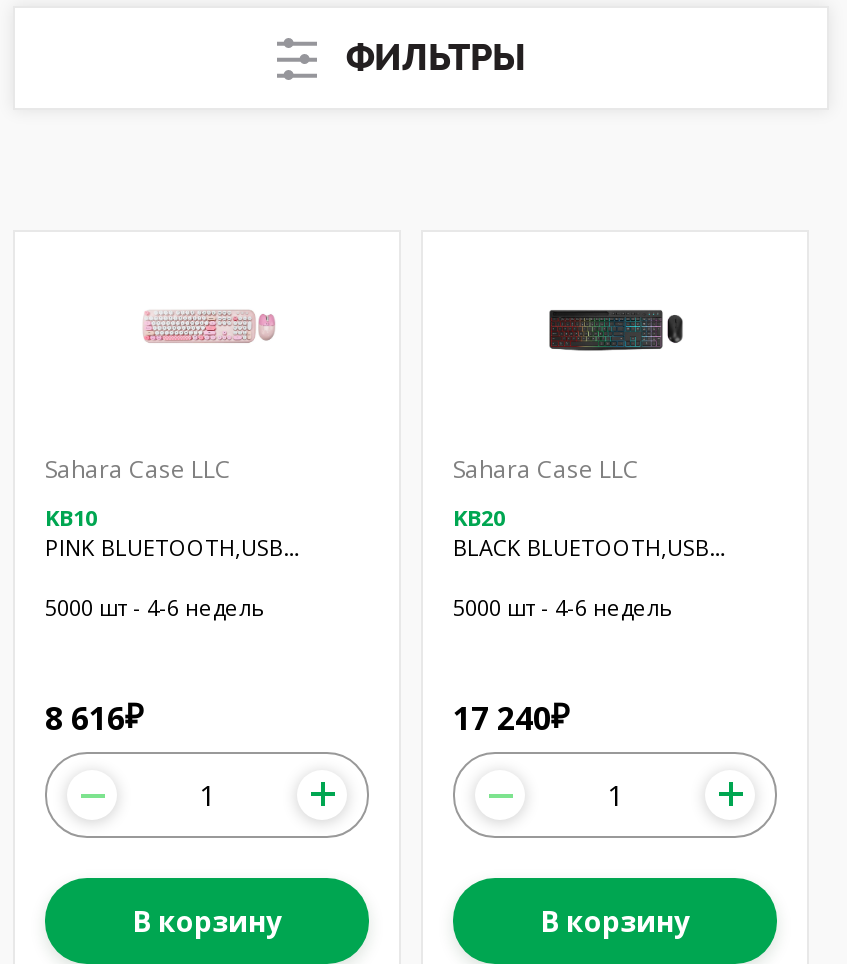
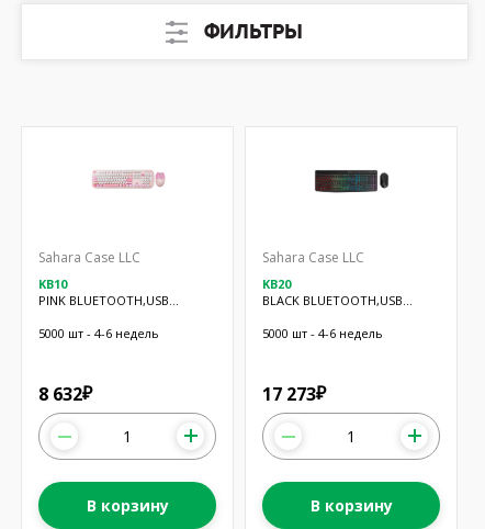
[45,696,143,740] 8 616₽ -> [38,382,92,406] 8 632₽
[453,696,569,740] 17 240₽ -> [262,382,326,406] 17 273₽

